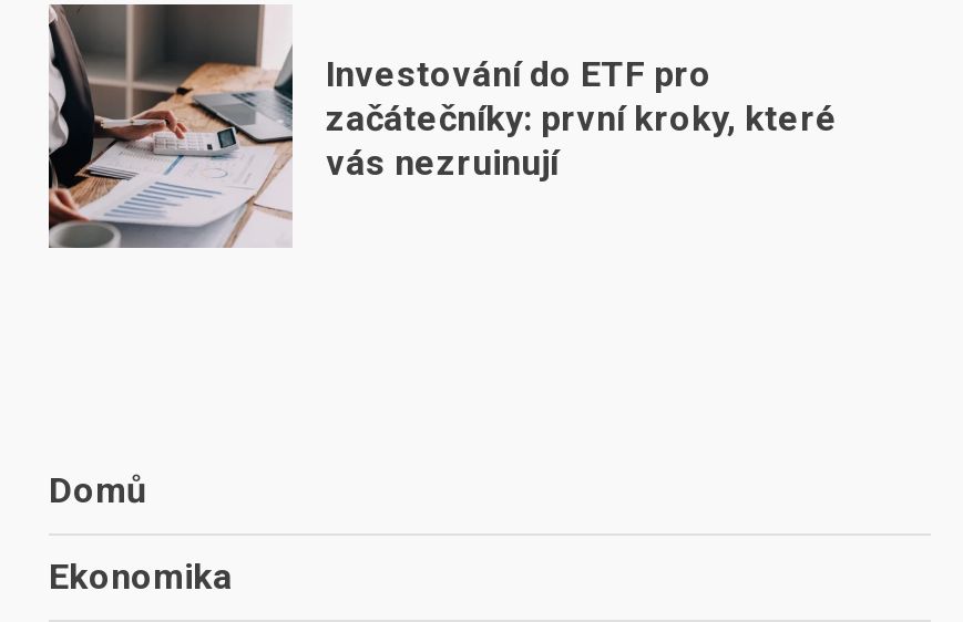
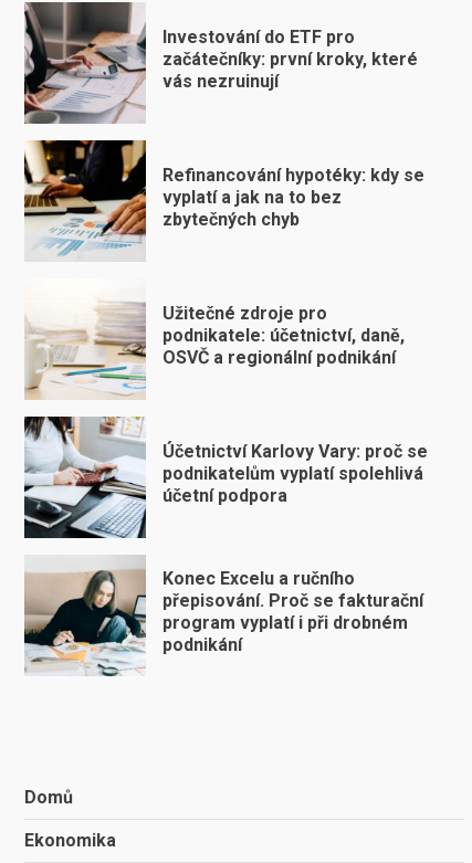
none -> [23,139,424,257] [image] | Refinancování hypotéky: kdy se | vyplatí a jak na to bez | zbytečných chyb
none -> [23,415,428,539] [image] | Účetnictví Karlovy Vary: proč se | podnikatelům vyplatí spolehlivá | účetní podpora
none -> [24,301,405,400] [image] | Užitečné zdroje pro | podnikatele: účetnictví, daně, | OSVČ a regionální podnikání
none -> [24,566,423,676] [image] | Konec Excelu a ručního | přepisování. Proč se fakturační | program vyplatí i při drobném | podnikání

